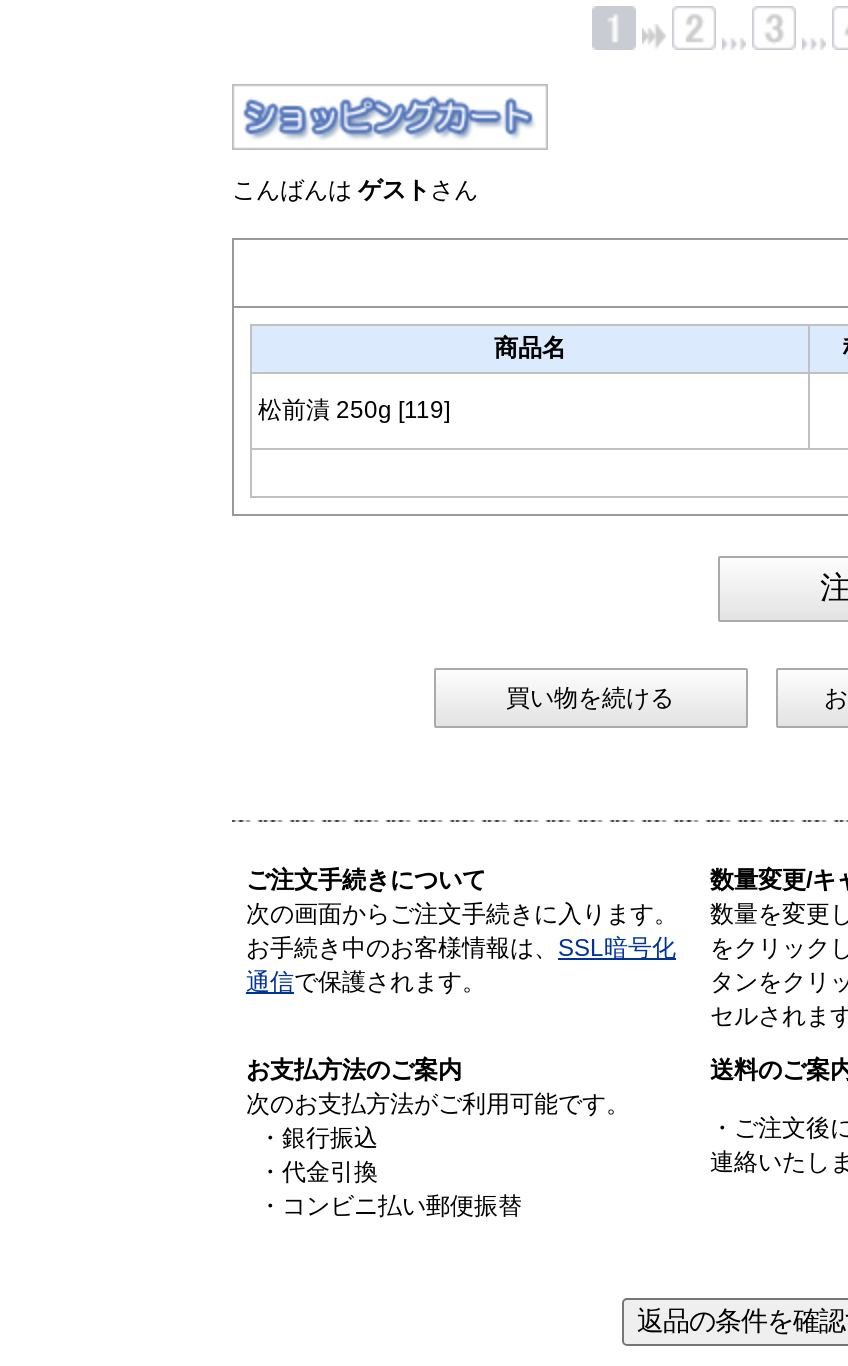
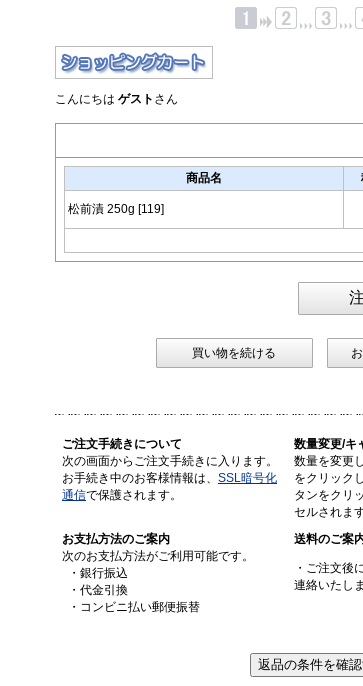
[232,176,478,204] こんばんはゲストさん -> [55,92,178,106] こんにちはゲストさん

